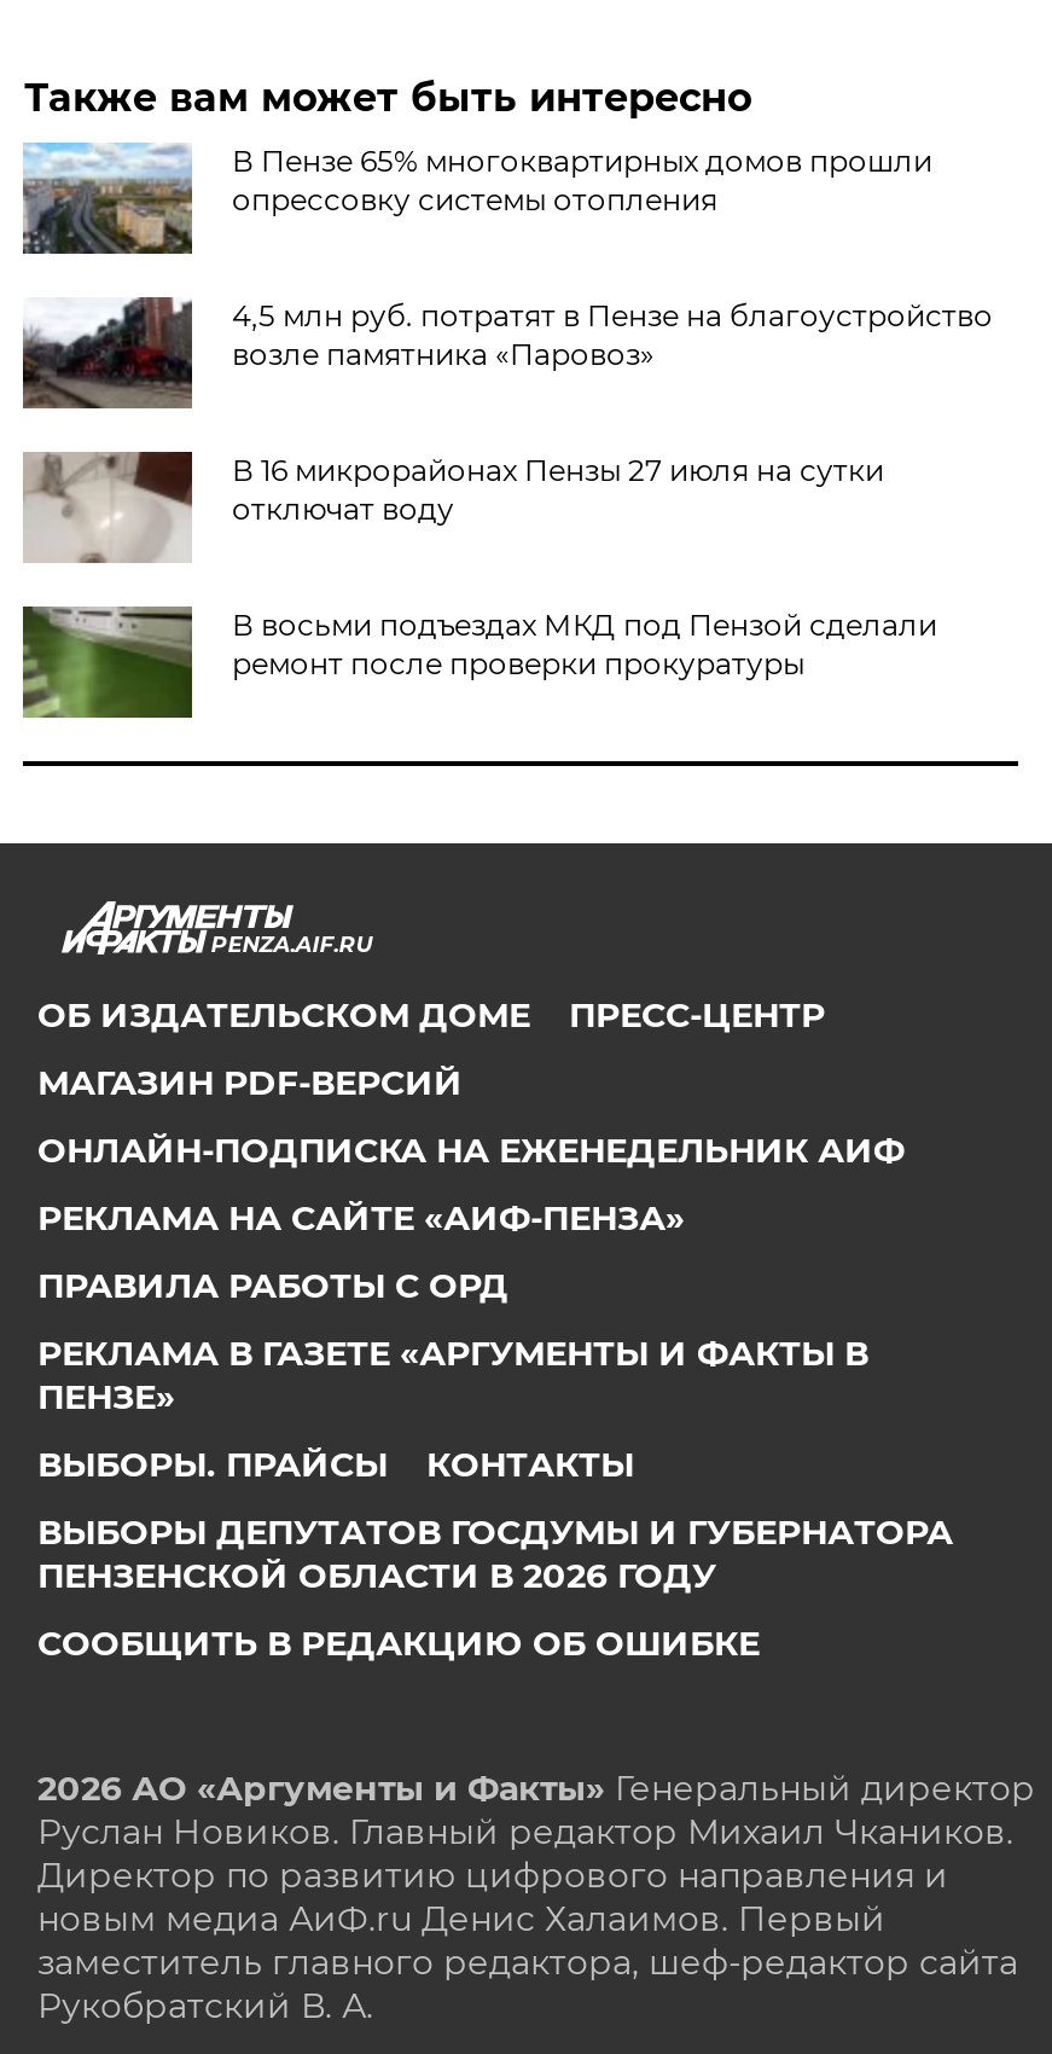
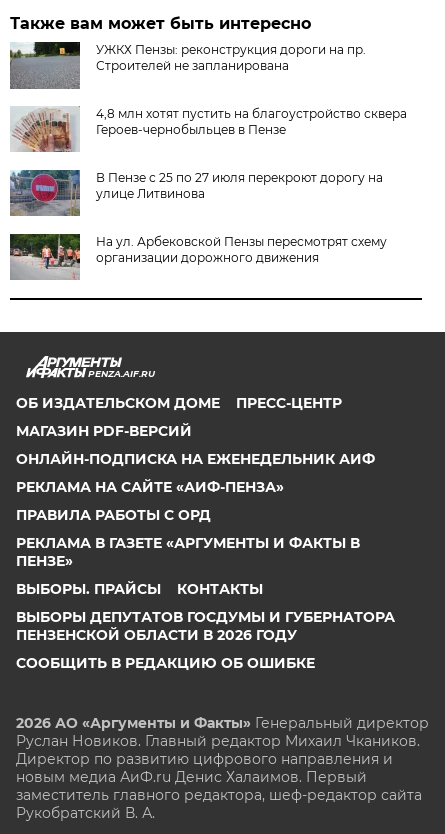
[23,140,932,256] [image] | В Пензе 65% многоквартирных домов прошли | опрессовку системы отопления -> [9,41,366,90] [image] | УЖКХ Пензы: реконструкция дороги на пр. | Строителей не запланирована
[21,295,993,411] [image] | 4,5 млн руб. потратят в Пензе на благоустройство | возле памятника «Паровоз» -> [10,106,407,153] [image] | 4,8 млн хотят пустить на благоустройство сквера | Героев-чернобыльцев в Пензе
[23,449,884,563] [image] | В 16 микрорайонах Пензы 27 июля на сутки | отключат воду -> [10,169,383,216] [image] | В Пензе с 25 по 27 июля перекроют дорогу на | улице Литвинова
[21,604,937,720] [image] | В восьми подъездах МКД под Пензой сделали | ремонт после проверки прокуратуры -> [10,233,387,280] [image] | На ул. Арбековской Пензы пересмотрят схему | организации дорожного движения

